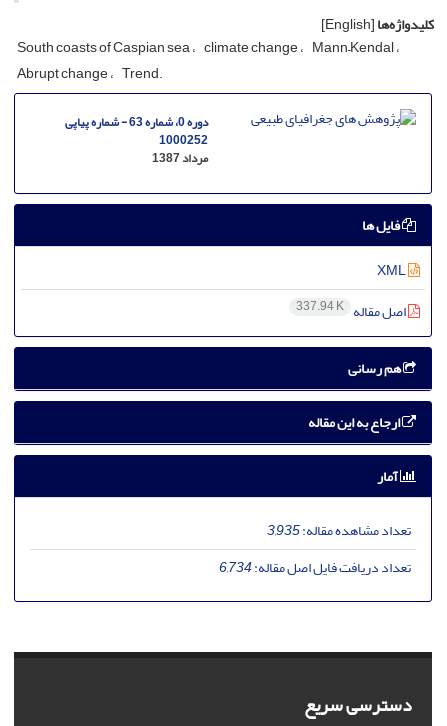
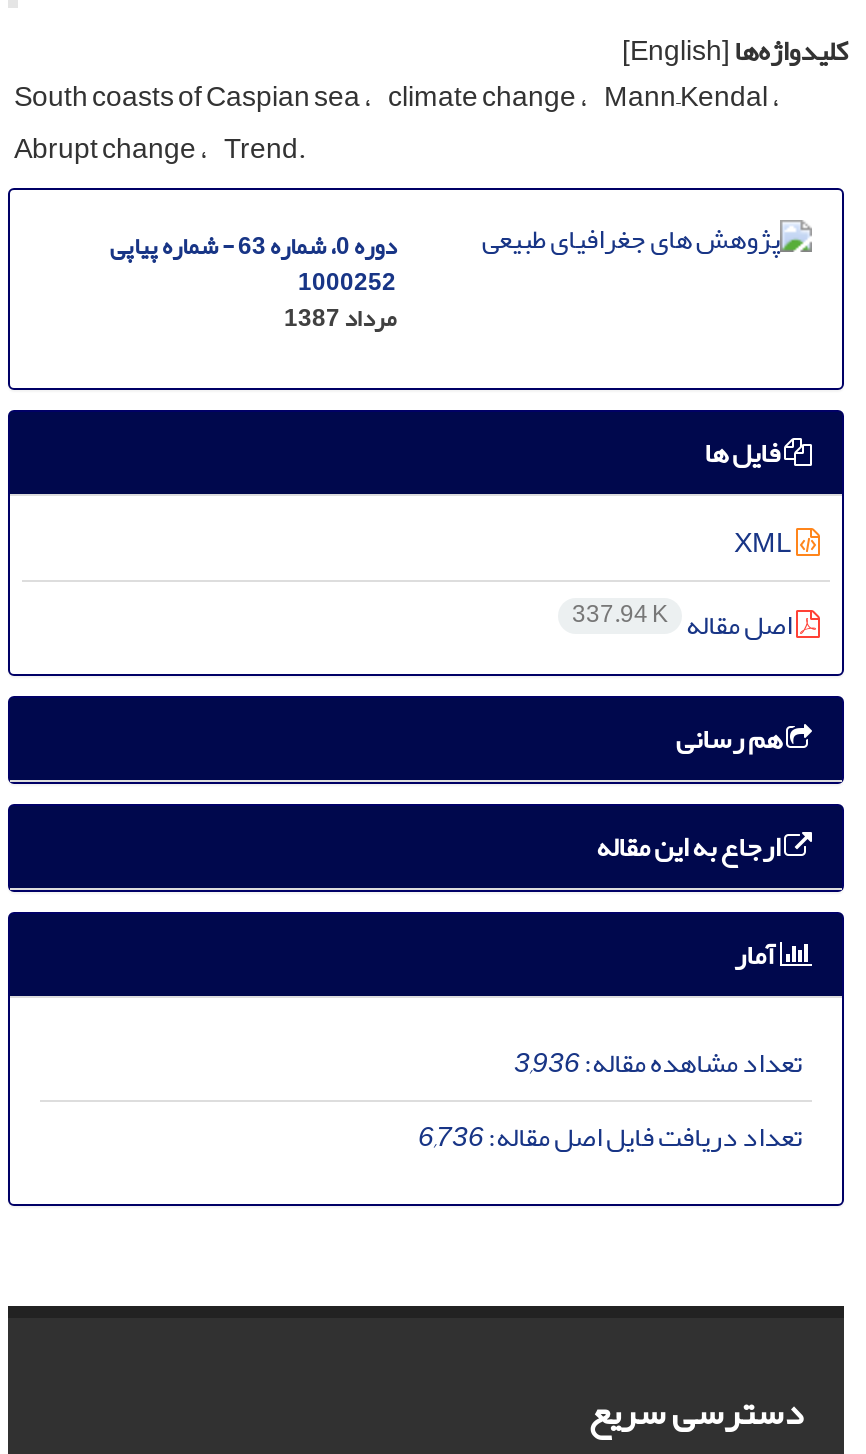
[267,517,411,544] تعداد مشاهده مقاله:3,935 -> [514,1035,802,1089] تعداد مشاهده مقاله:3,936
[219,554,411,581] تعداد دریافت فایل اصل مقاله:6,734 -> [418,1109,802,1163] تعداد دریافت فایل اصل مقاله:6,736

